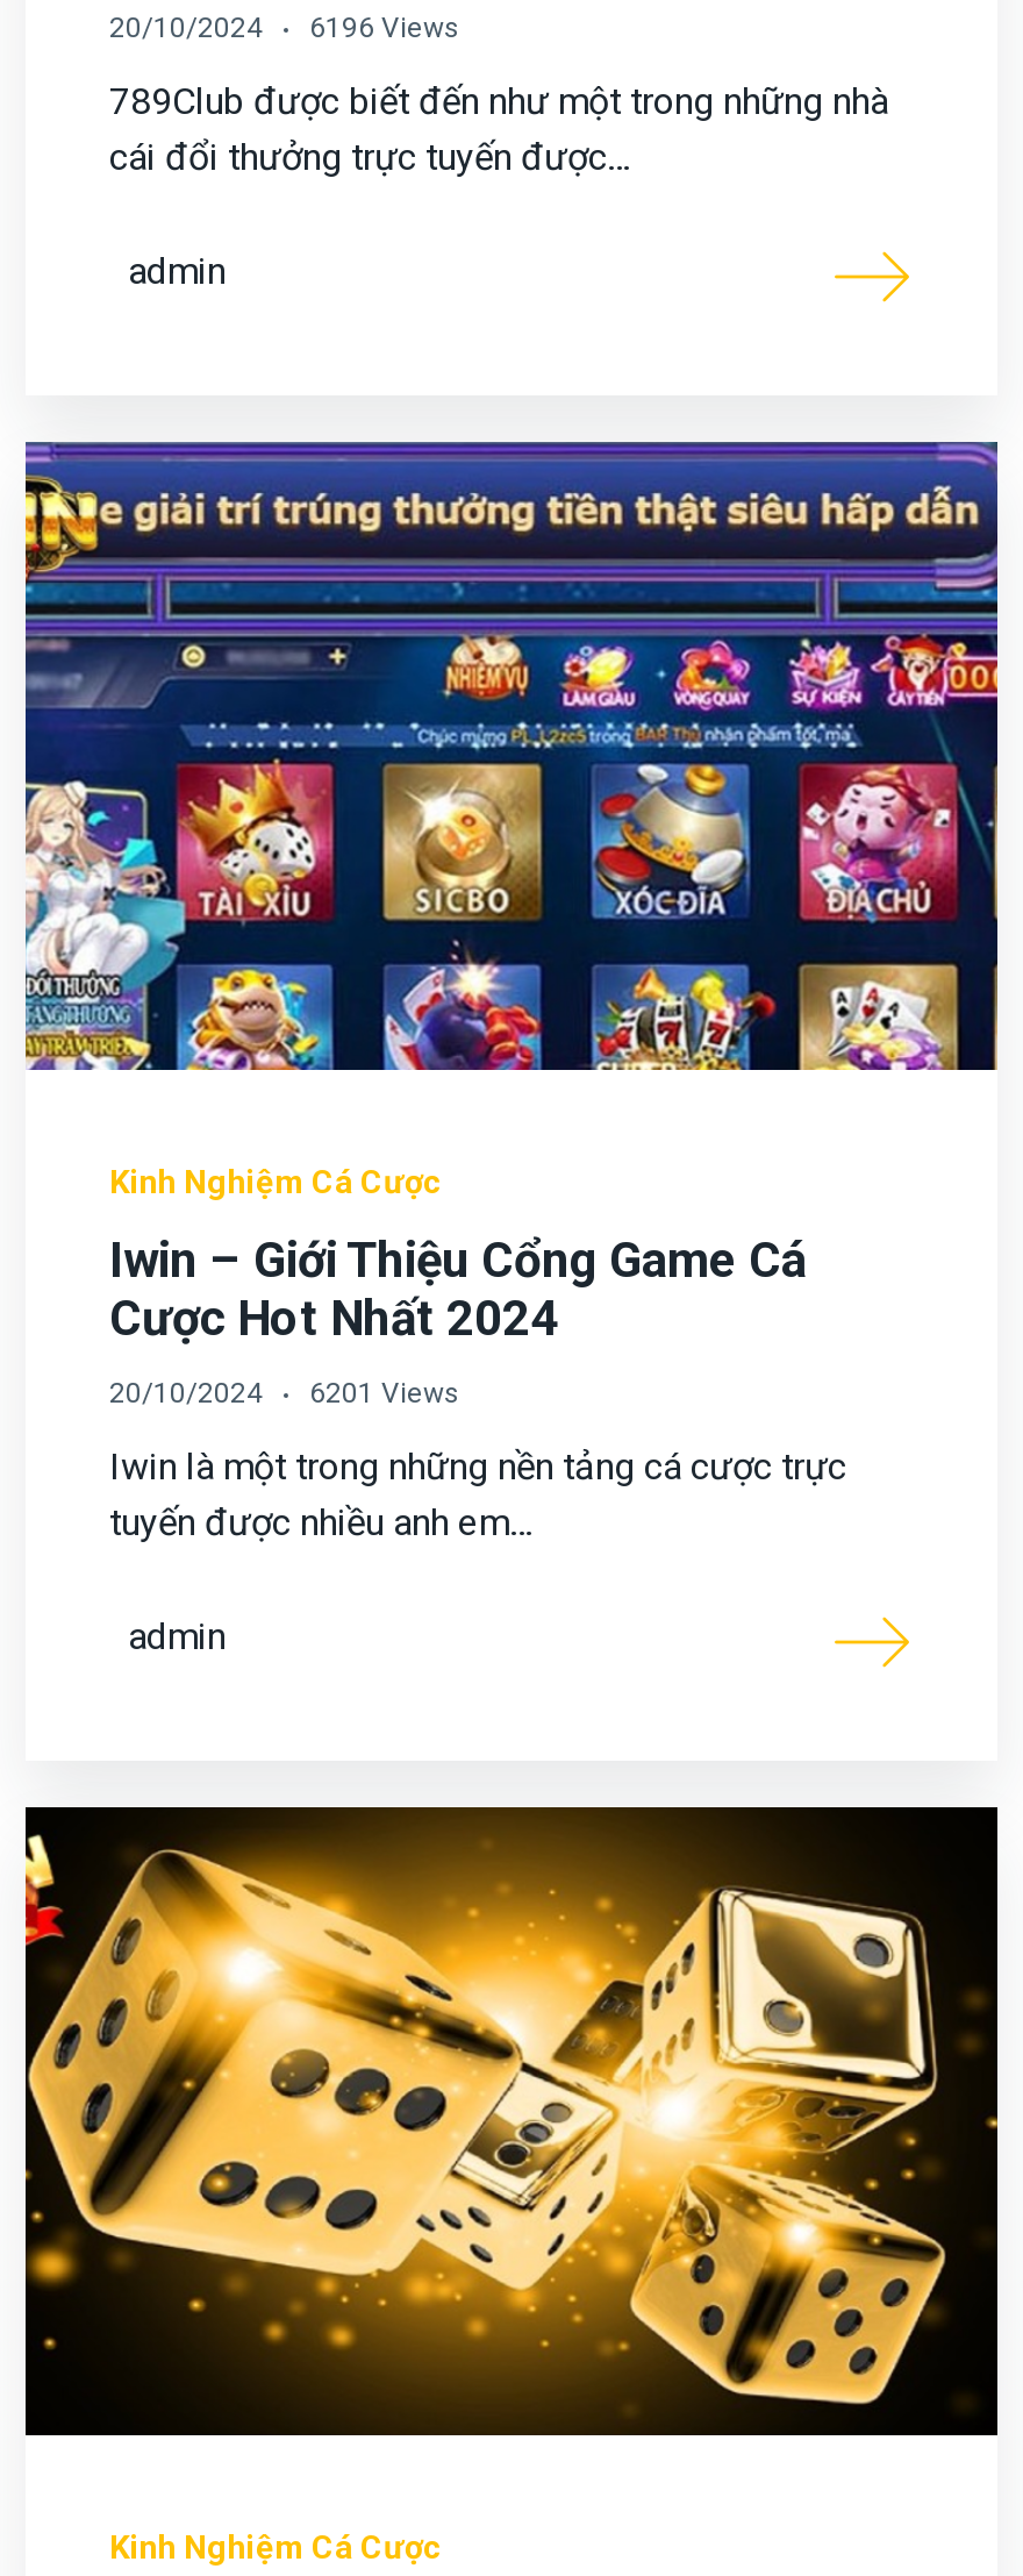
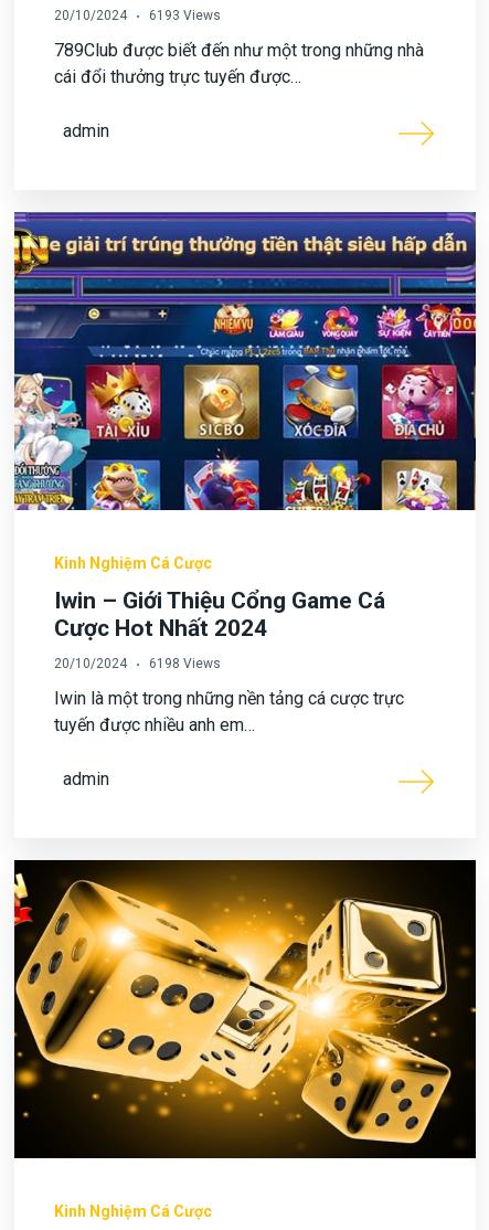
[109,12,460,44] 20/10/2024 6196 Views -> [54,8,221,23] 20/10/2024 6193 Views
[109,1377,460,1410] 20/10/2024 6201 Views -> [54,656,221,671] 20/10/2024 6198 Views

